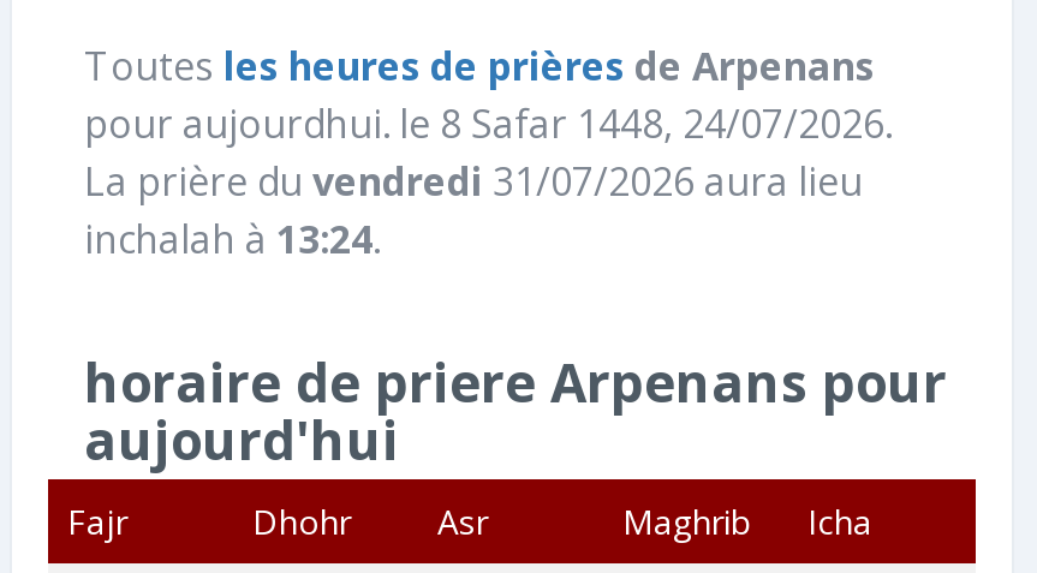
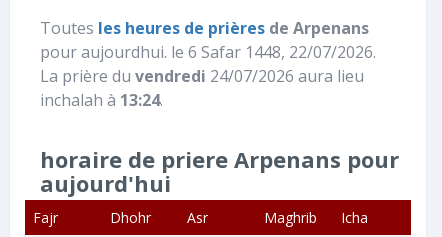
[84,97,892,150] pour aujourdhui. le 8 Safar 1448, 24/07/2026. -> [40,41,376,63] pour aujourdhui. le 6 Safar 1448, 22/07/2026.
[84,155,863,208] La prière du vendredi 31/07/2026 aura lieu -> [40,65,364,87] La prière du vendredi 24/07/2026 aura lieu

